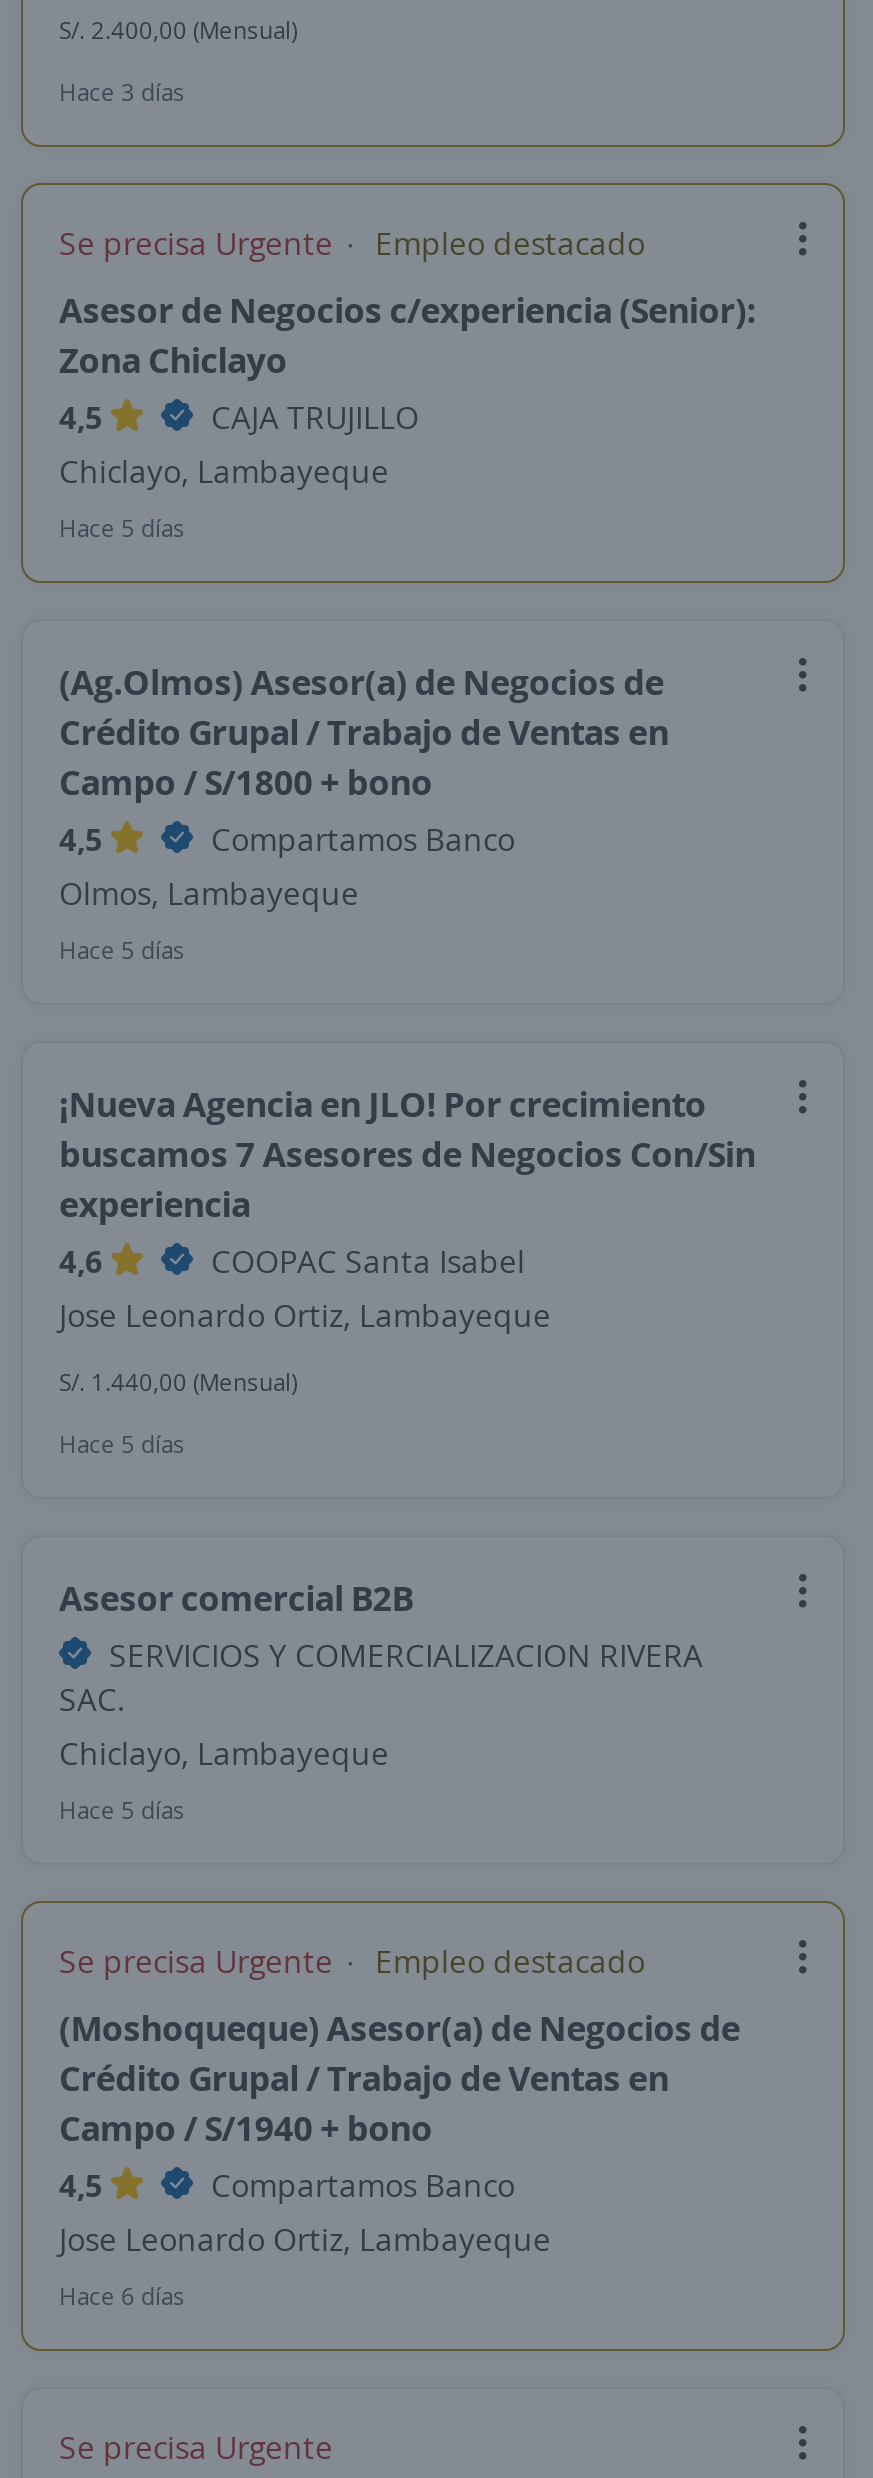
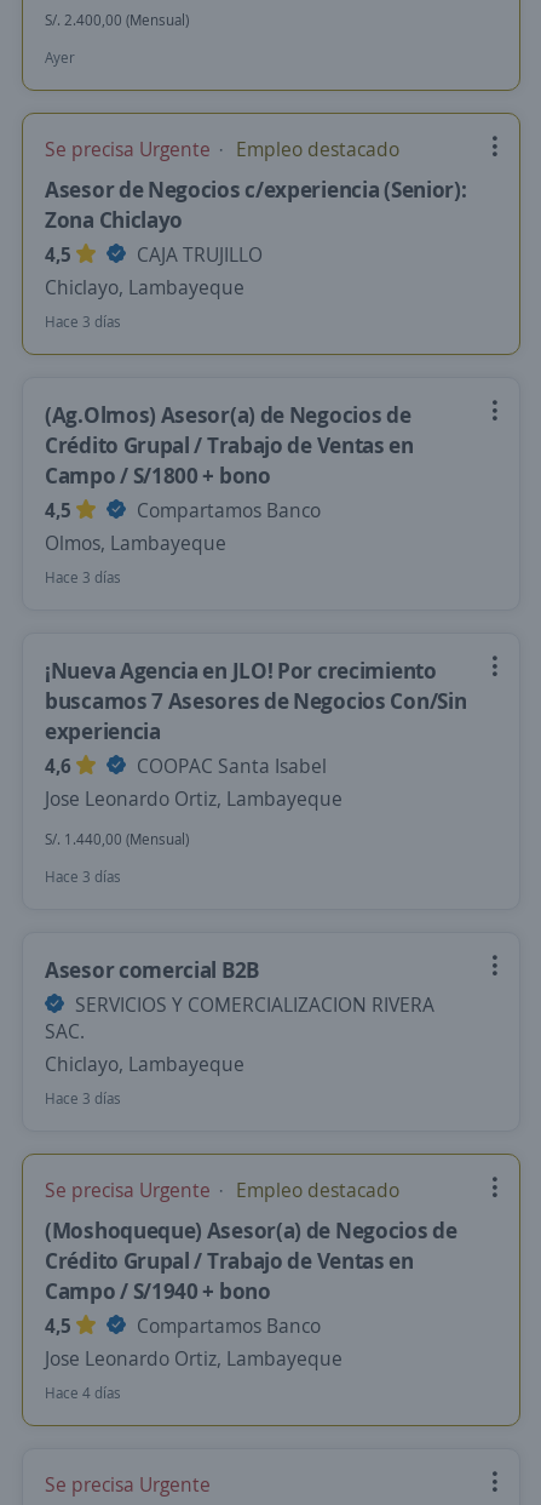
[59,75,185,109] Hace 3 días -> [45,47,75,68] Ayer
[59,511,185,545] Hace 5 días -> [45,311,121,332] Hace 3 días
[59,933,185,967] Hace 5 días -> [45,567,121,588] Hace 3 días
[59,1427,185,1461] Hace 5 días -> [45,866,121,887] Hace 3 días
[59,1793,185,1827] Hace 5 días -> [45,1088,121,1109] Hace 3 días
[59,2279,185,2313] Hace 6 días -> [45,1383,121,1403] Hace 4 días

